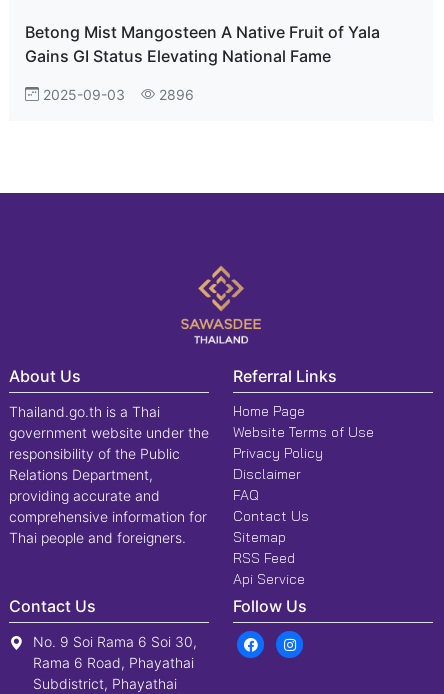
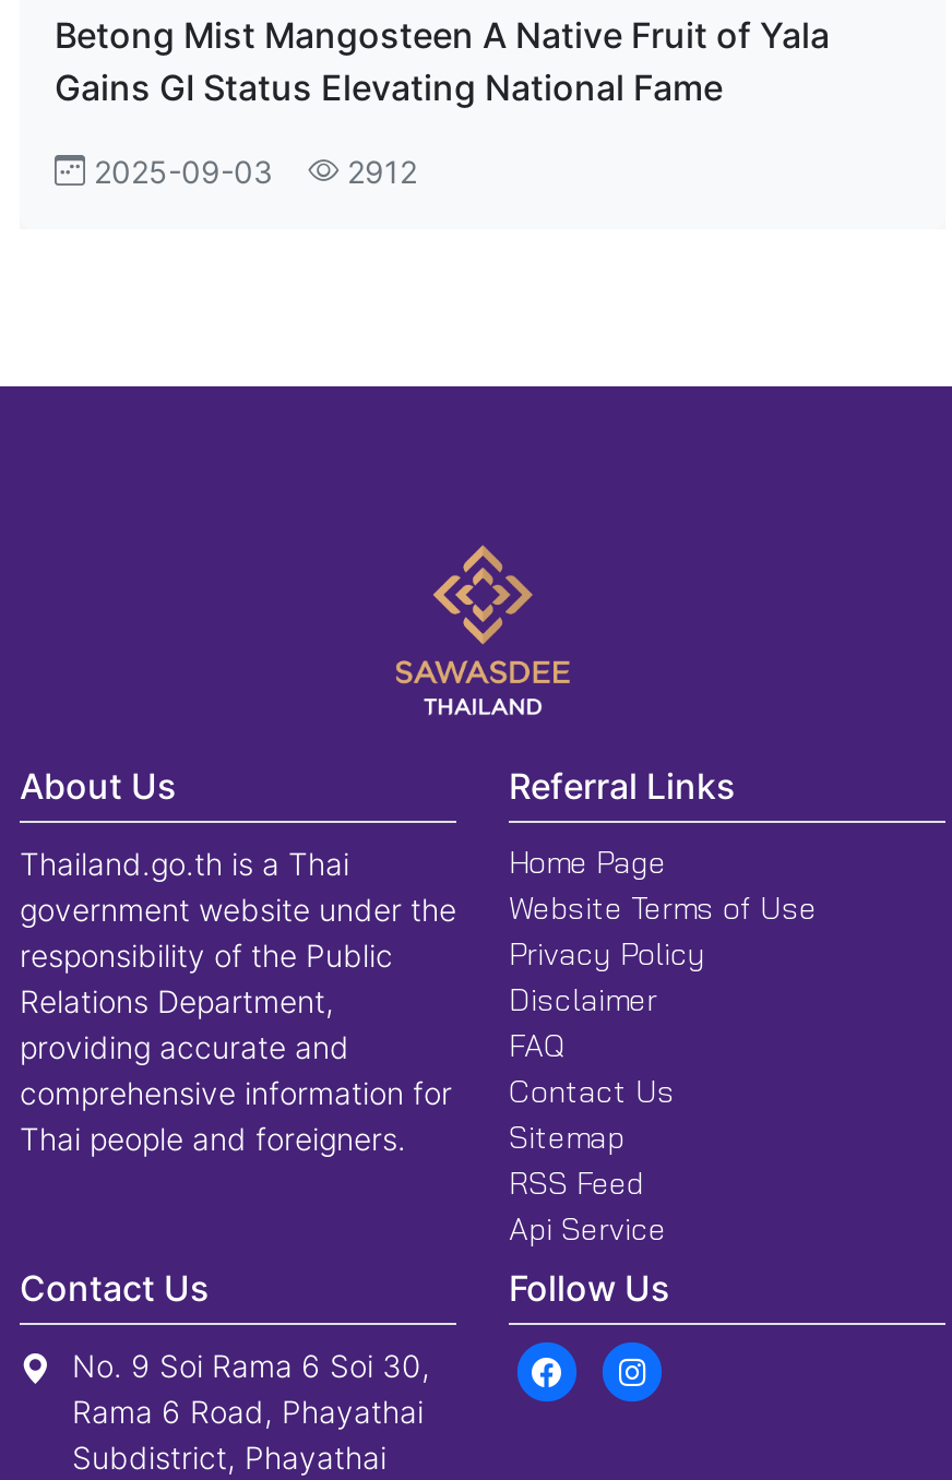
[39,85,194,102] 2025-09-03 2896 -> [85,152,417,189] 2025-09-03 2912

